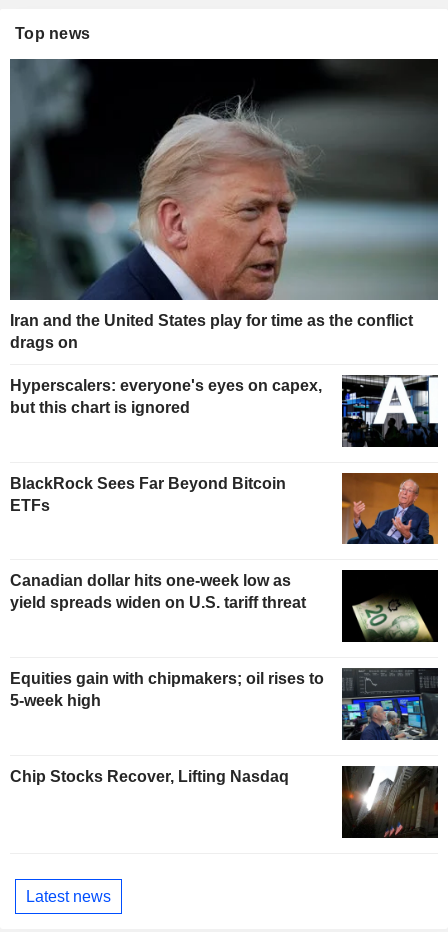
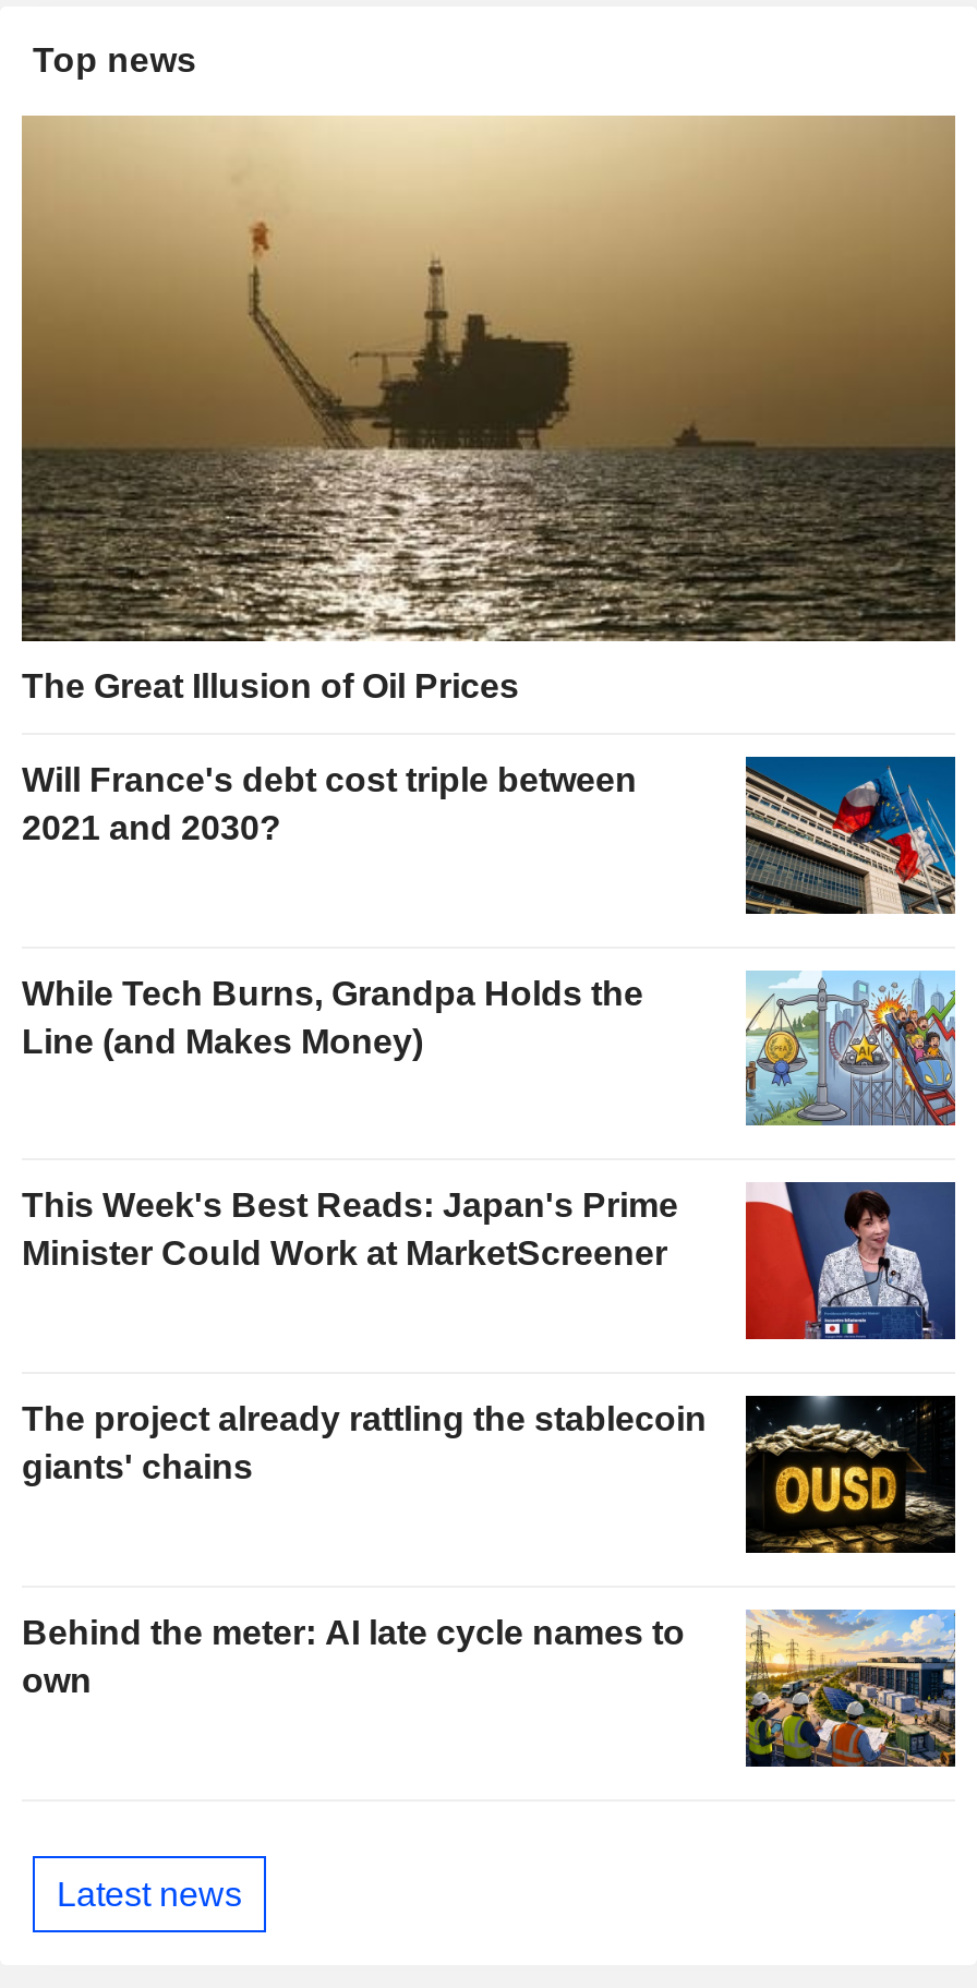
[9,58,439,351] [image] | Iran and the United States play for time as the conflict | drags on -> [20,113,957,704] [image] | The Great Illusion of Oil Prices
[10,377,322,416] Hyperscalers: everyone's eyes on capex, | but this chart is ignored -> [22,761,637,846] Will France's debt cost triple between | 2021 and 2030?
[342,374,439,448] [image] -> [744,755,957,916] [image]
[10,475,286,514] BlackRock Sees Far Beyond Bitcoin | ETFs -> [22,974,643,1059] While Tech Burns, Grandpa Holds the | Line (and Makes Money)
[341,472,439,545] [image] -> [746,971,957,1128] [image]
[10,569,439,643] [image] | Canadian dollar hits one-week low as | yield spreads widen on U.S. tariff threat -> [22,1180,957,1341] [image] | This Week's Best Reads: Japan's Prime | Minister Could Work at MarketScreener
[10,668,438,741] [image] | Equities gain with chipmakers; oil rises to | 5-week high -> [22,1396,953,1555] [image] | The project already rattling the stablecoin | giants' chains
[10,768,289,785] Chip Stocks Recover, Lifting Nasdaq -> [22,1614,685,1699] Behind the meter: AI late cycle names to | own
[341,765,438,839] [image] -> [744,1607,957,1769] [image]

